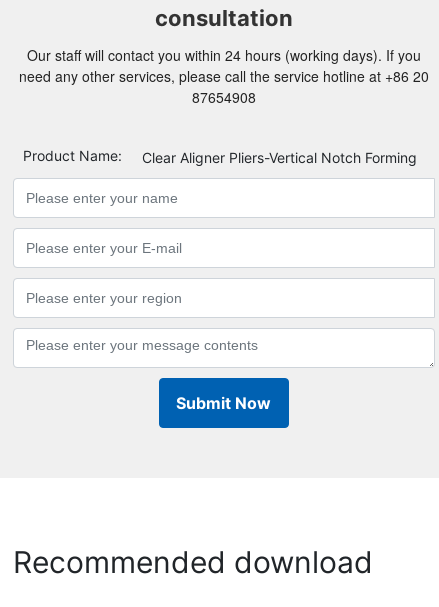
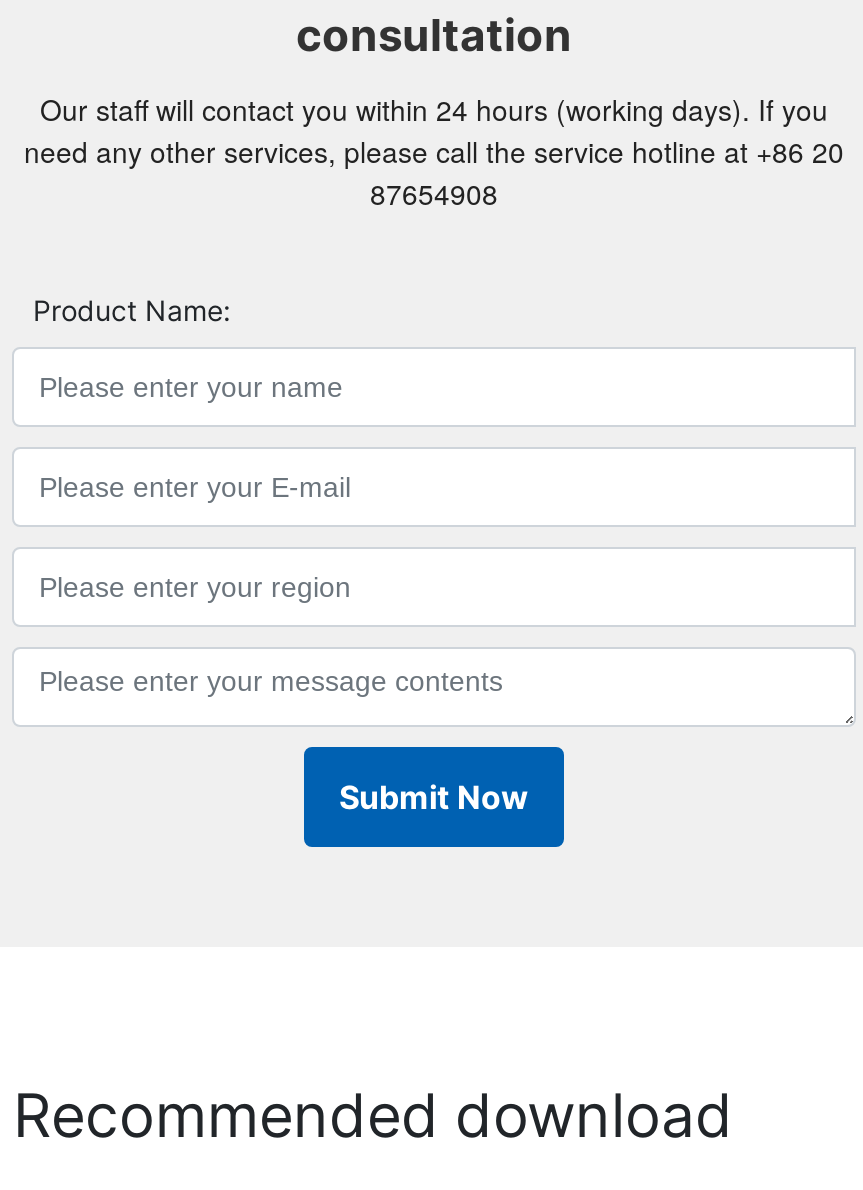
[142,149,417,166] Clear Aligner Pliers-Vertical Notch Forming -> none

